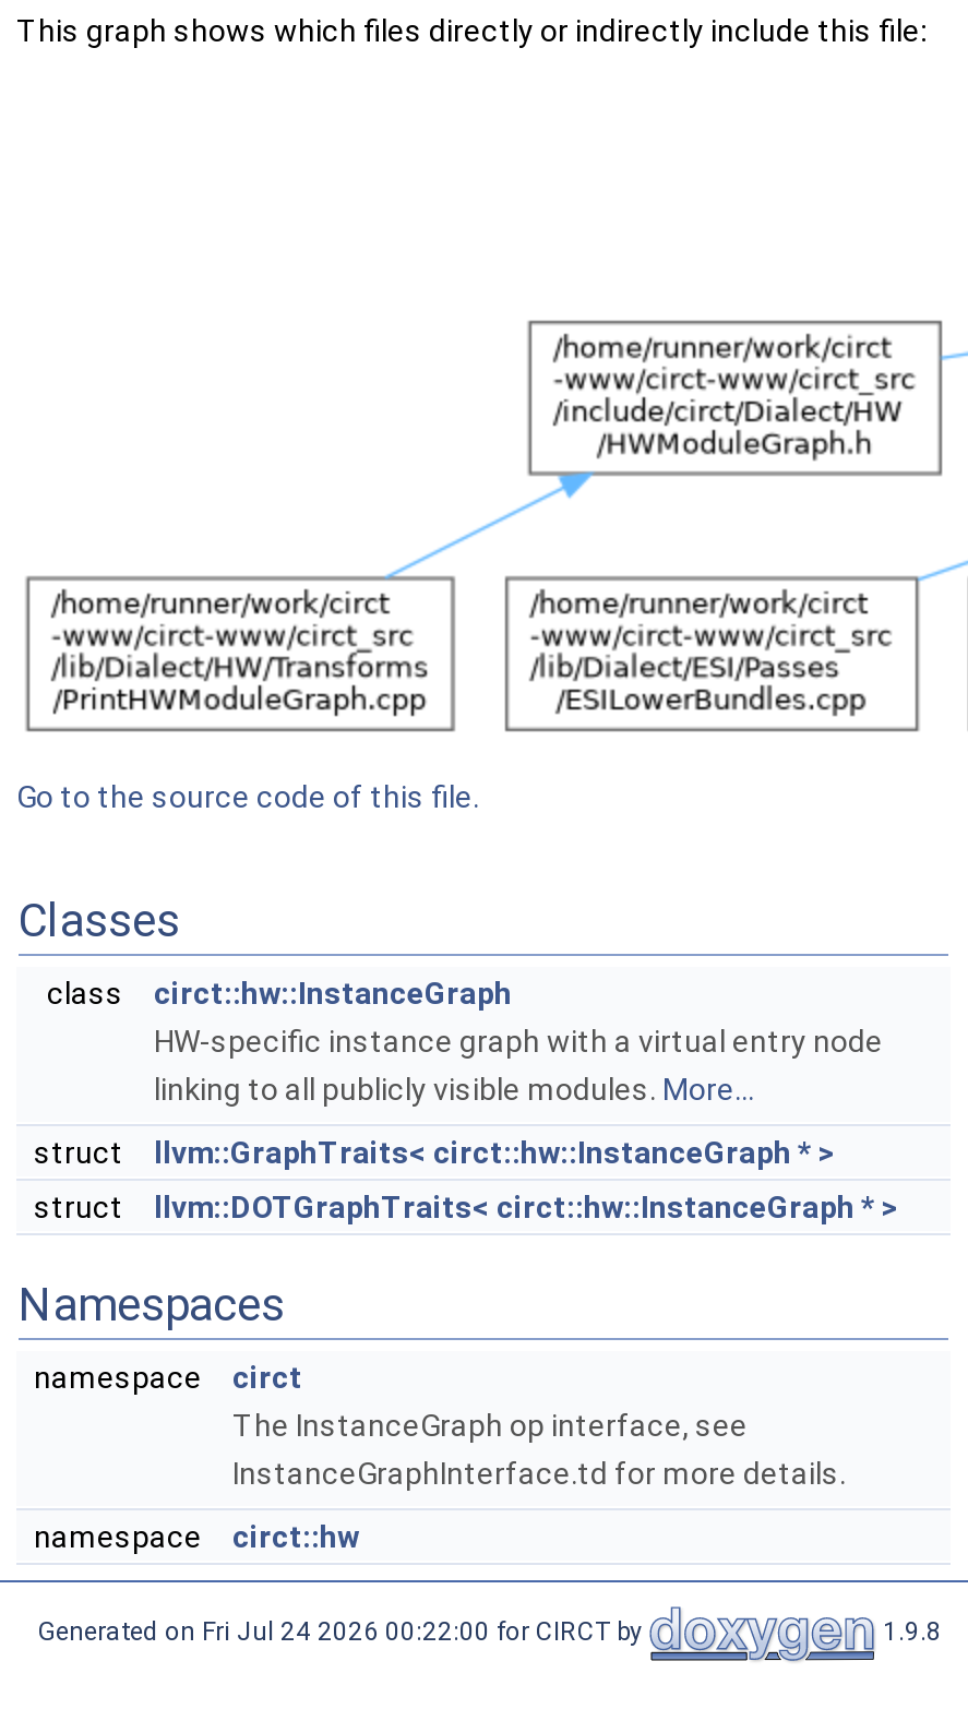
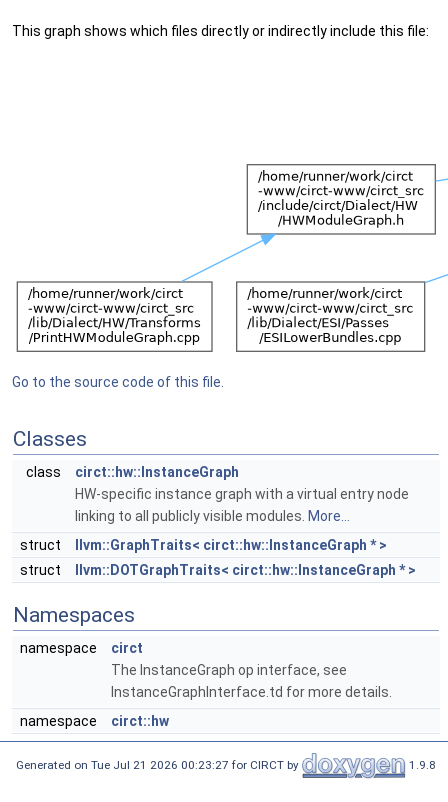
[38,1616,649,1647] Generated on Fri Jul 24 2026 00:22:00 for CIRCT by -> [16,758,302,772] Generated on Tue Jul 21 2026 00:23:27 for CIRCT by

